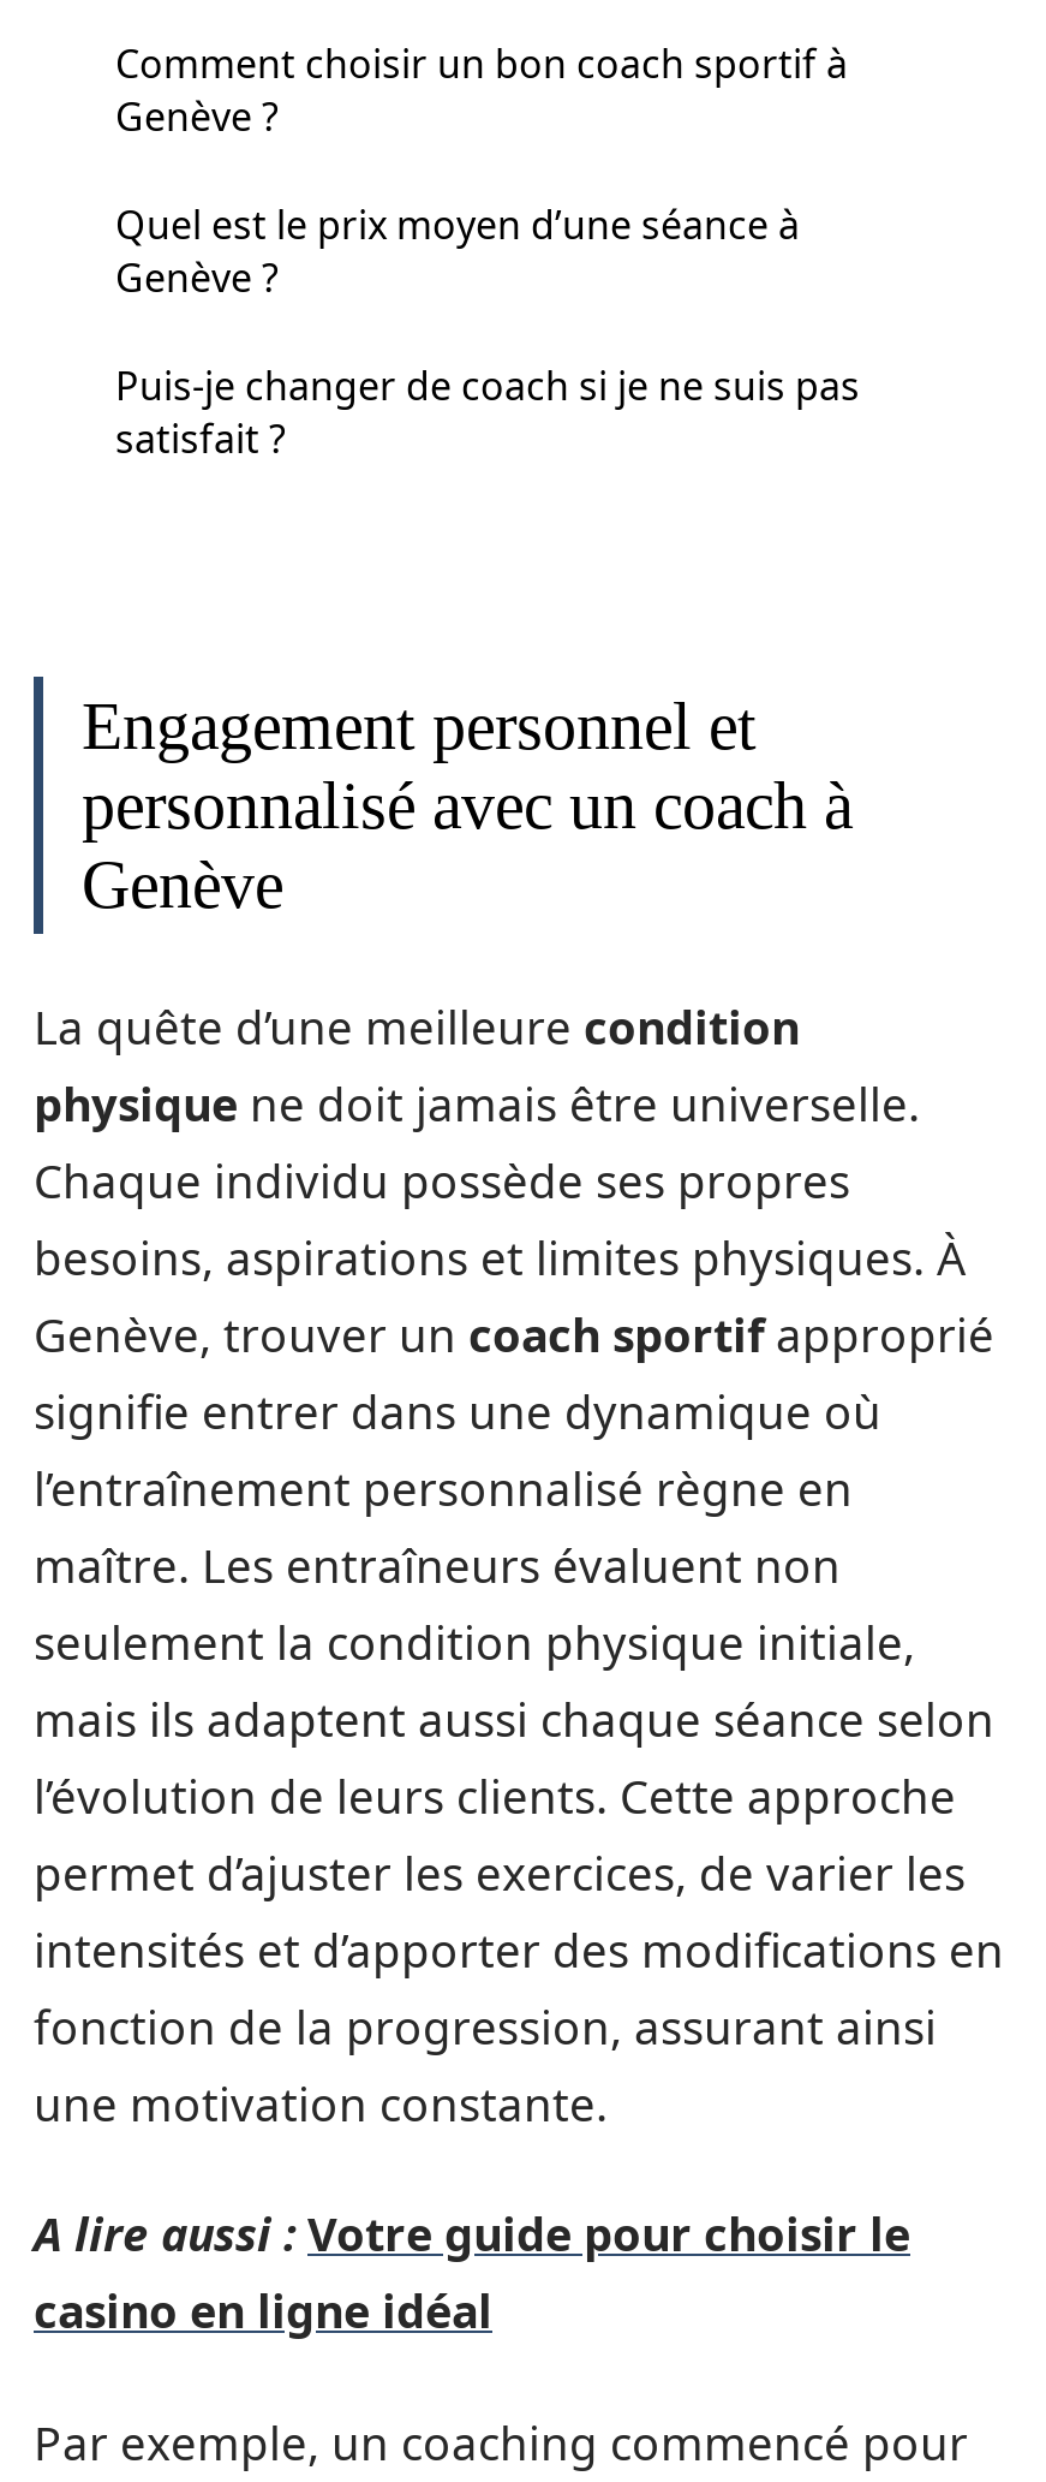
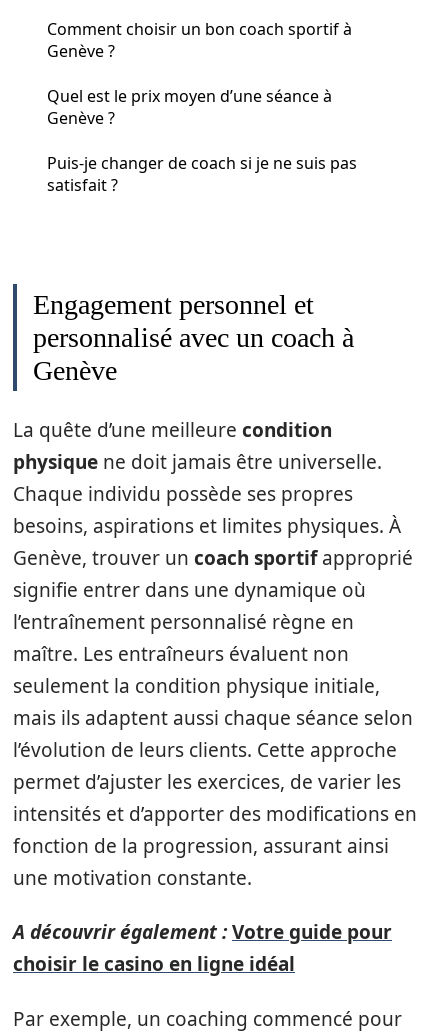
[34,2203,910,2343] A lire aussi : Votre guide pour choisir le | casino en ligne idéal -> [13,919,392,977] A découvrir également : Votre guide pour | choisir le casino en ligne idéal

